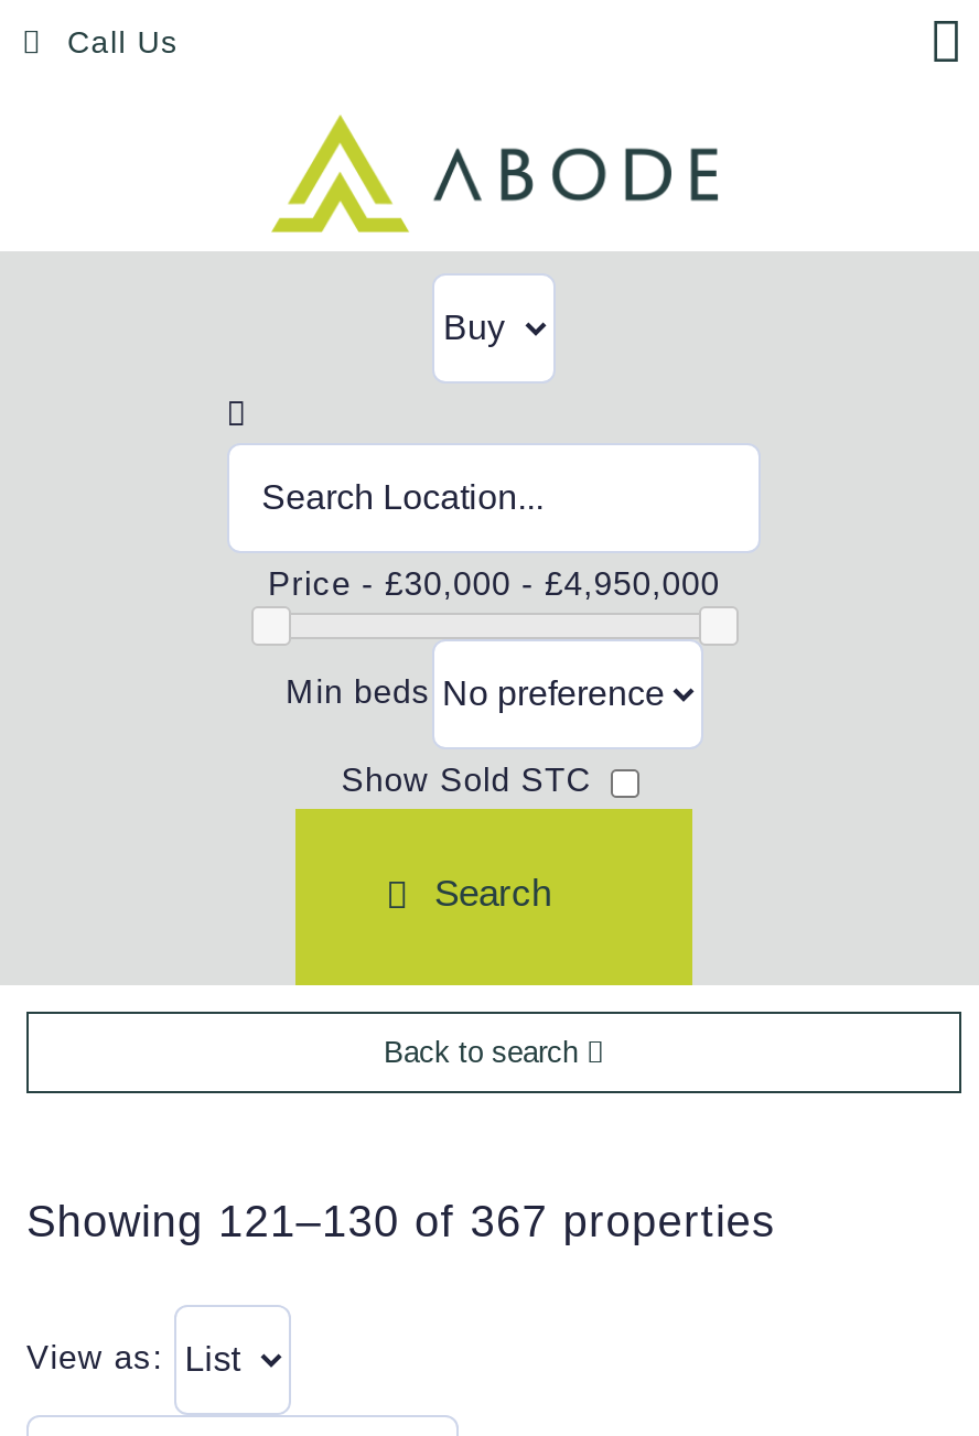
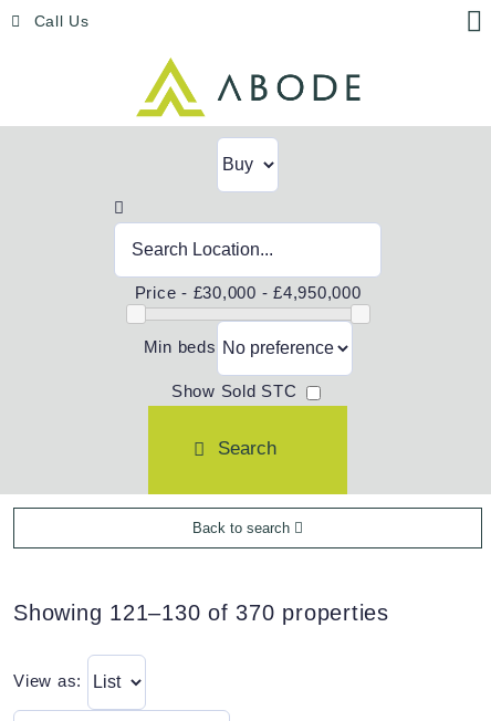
[26,1198,776,1246] Showing 121–130 of 367 properties -> [13,601,389,625] Showing 121–130 of 370 properties

